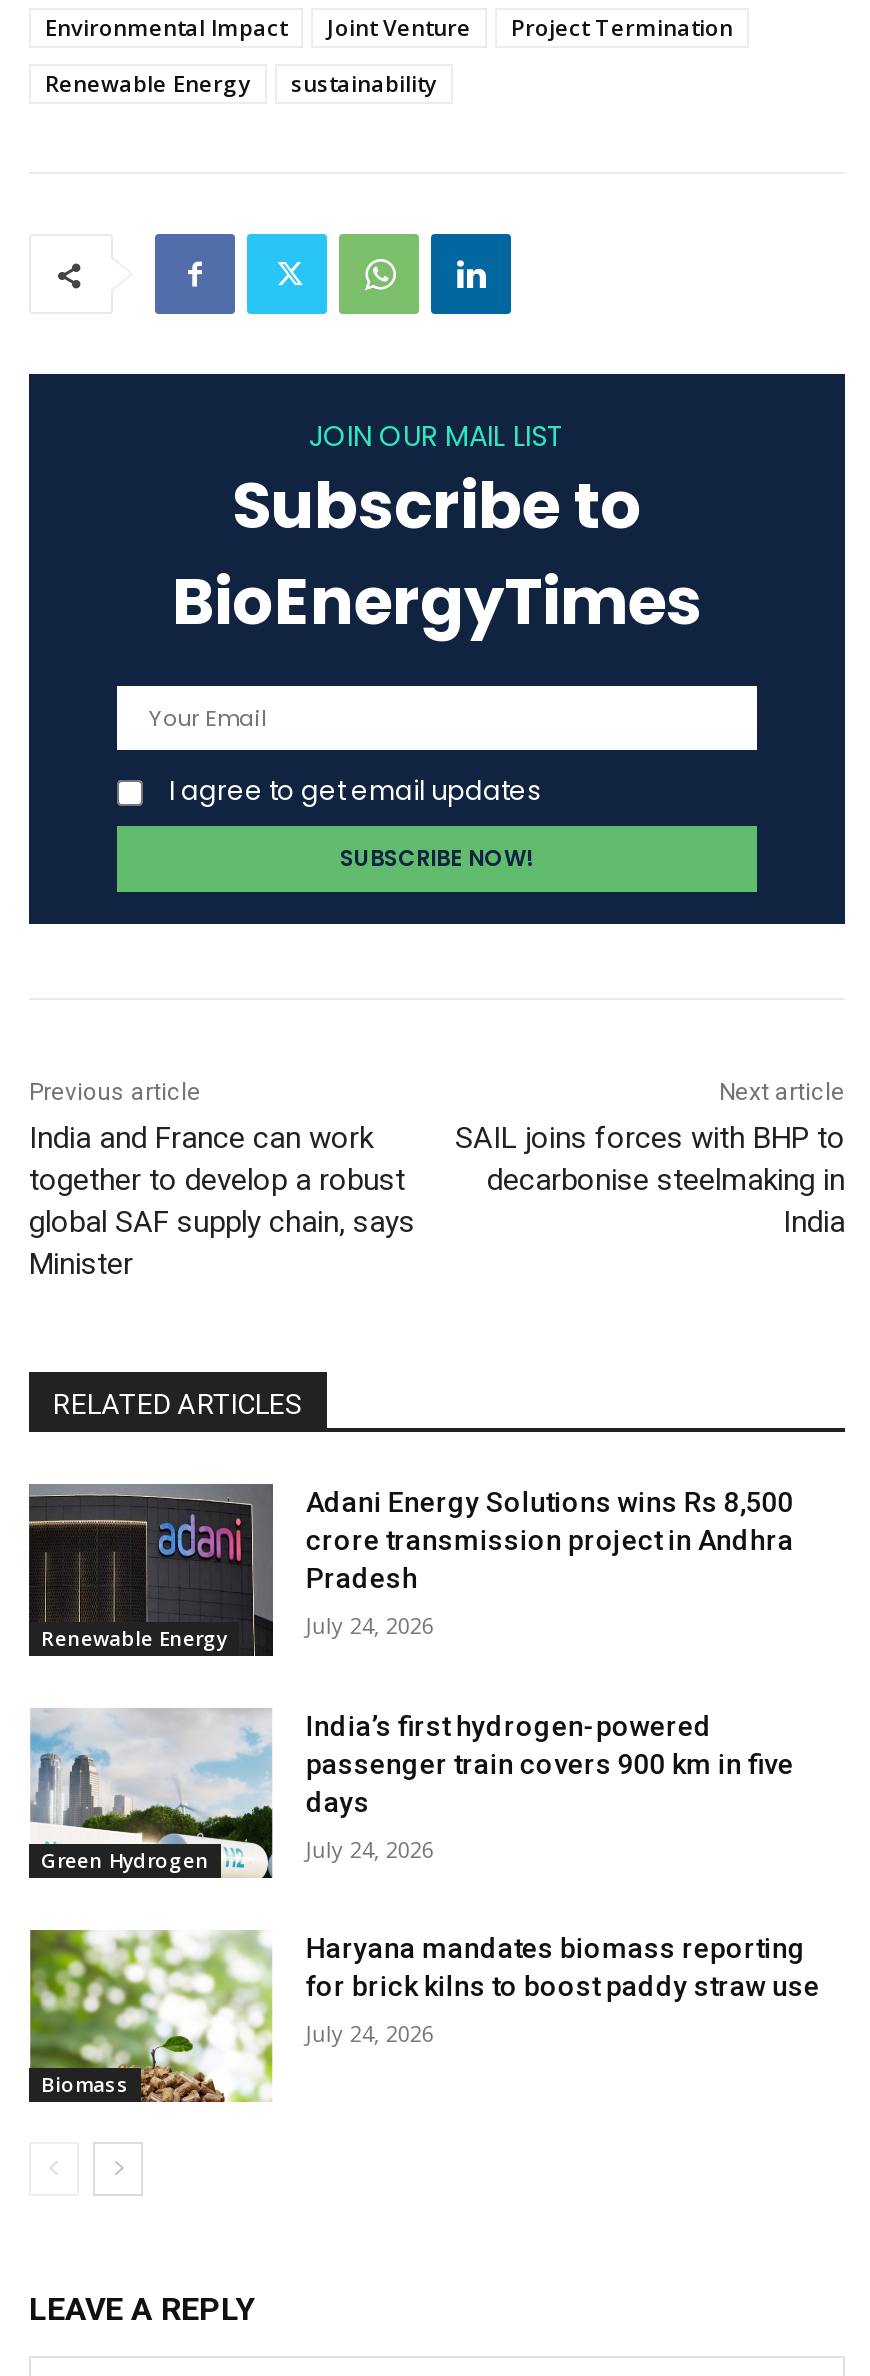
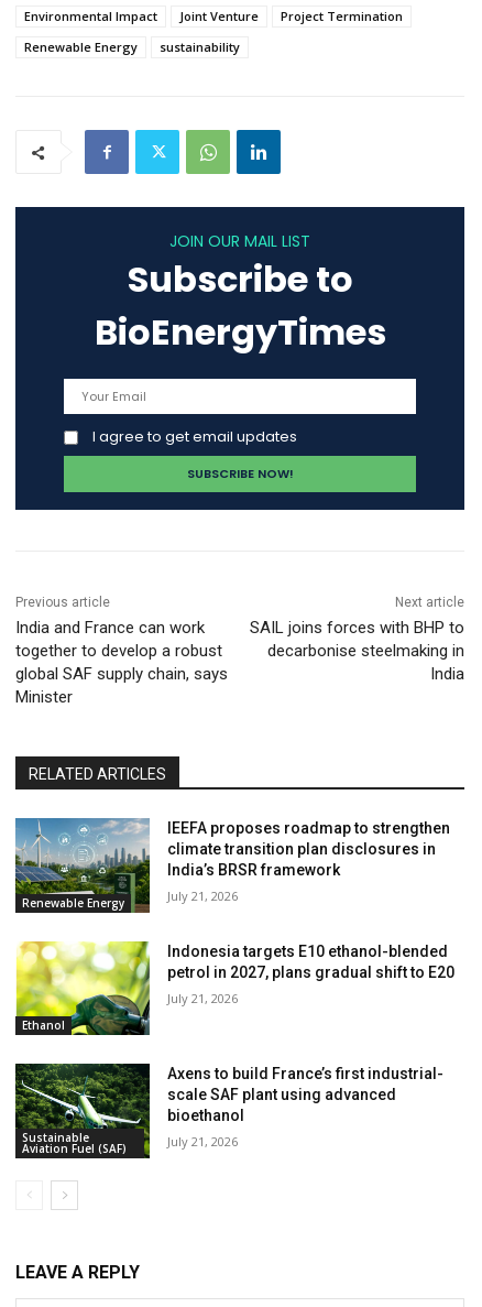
[27,1484,794,1656] [image] | Adani Energy Solutions wins Rs 8,500 | crore transmission project in Andhra | Pradesh -> [14,818,451,913] [image] | IEEFA proposes roadmap to strengthen | climate transition plan disclosures in | India’s BRSR framework
[306,1610,434,1640] July 24, 2026 -> [168,887,238,904] July 21, 2026
[29,1708,273,1878] [image] | Green Hydrogen -> [15,940,151,1036] [image] | Ethanol
[306,1709,794,1817] India’s first hydrogen-powered | passenger train covers 900 km in five | days -> [168,942,455,981] Indonesia targets E10 ethanol-blended | petrol in 2027, plans gradual shift to E20
[306,1833,434,1863] July 24, 2026 -> [168,989,238,1006] July 21, 2026
[29,1928,275,2102] [image] | Biomass -> [14,1063,151,1159] [image] | Sustainable | Aviation Fuel (SAF)
[306,1933,820,2003] Haryana mandates biomass reporting | for brick kilns to boost paddy straw use -> [168,1065,444,1125] Axens to build France’s first industrial- | scale SAF plant using advanced | bioethanol
[306,2019,434,2049] July 24, 2026 -> [168,1133,238,1150] July 21, 2026

